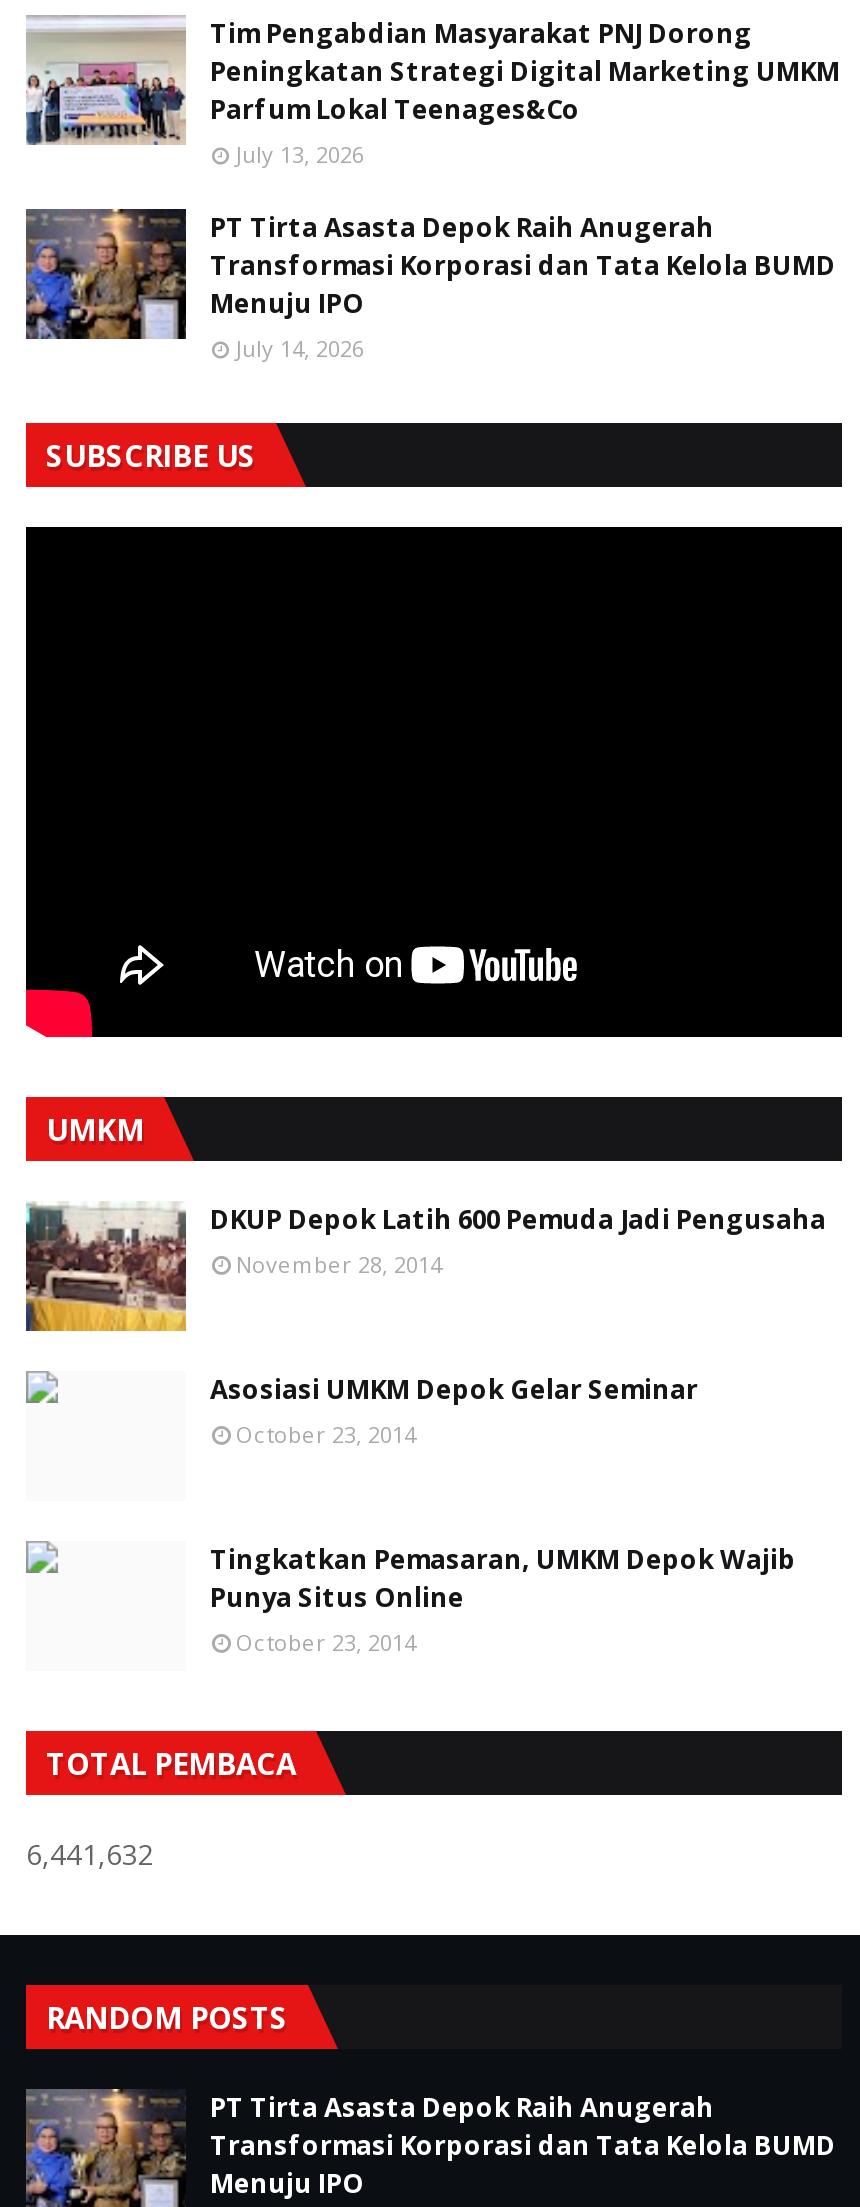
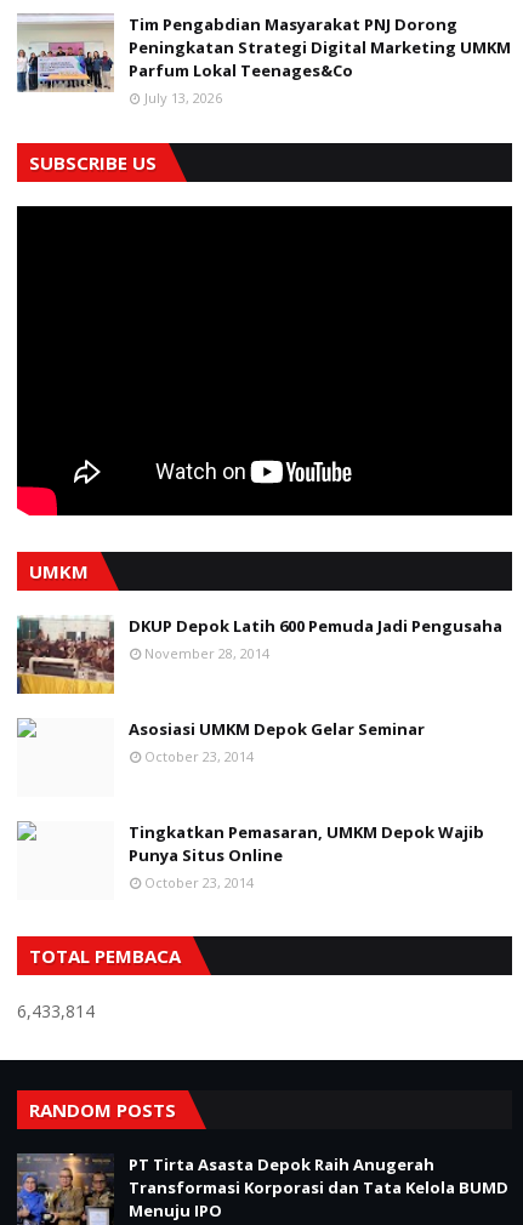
[24,207,836,363] [image] | PT Tirta Asasta Depok Raih Anugerah | Transformasi Korporasi dan Tata Kelola BUMD | Menuju IPO | July 14, 2026 -> none
[26,1834,154,1872] 6,441,632 -> [17,999,95,1022] 6,433,814

